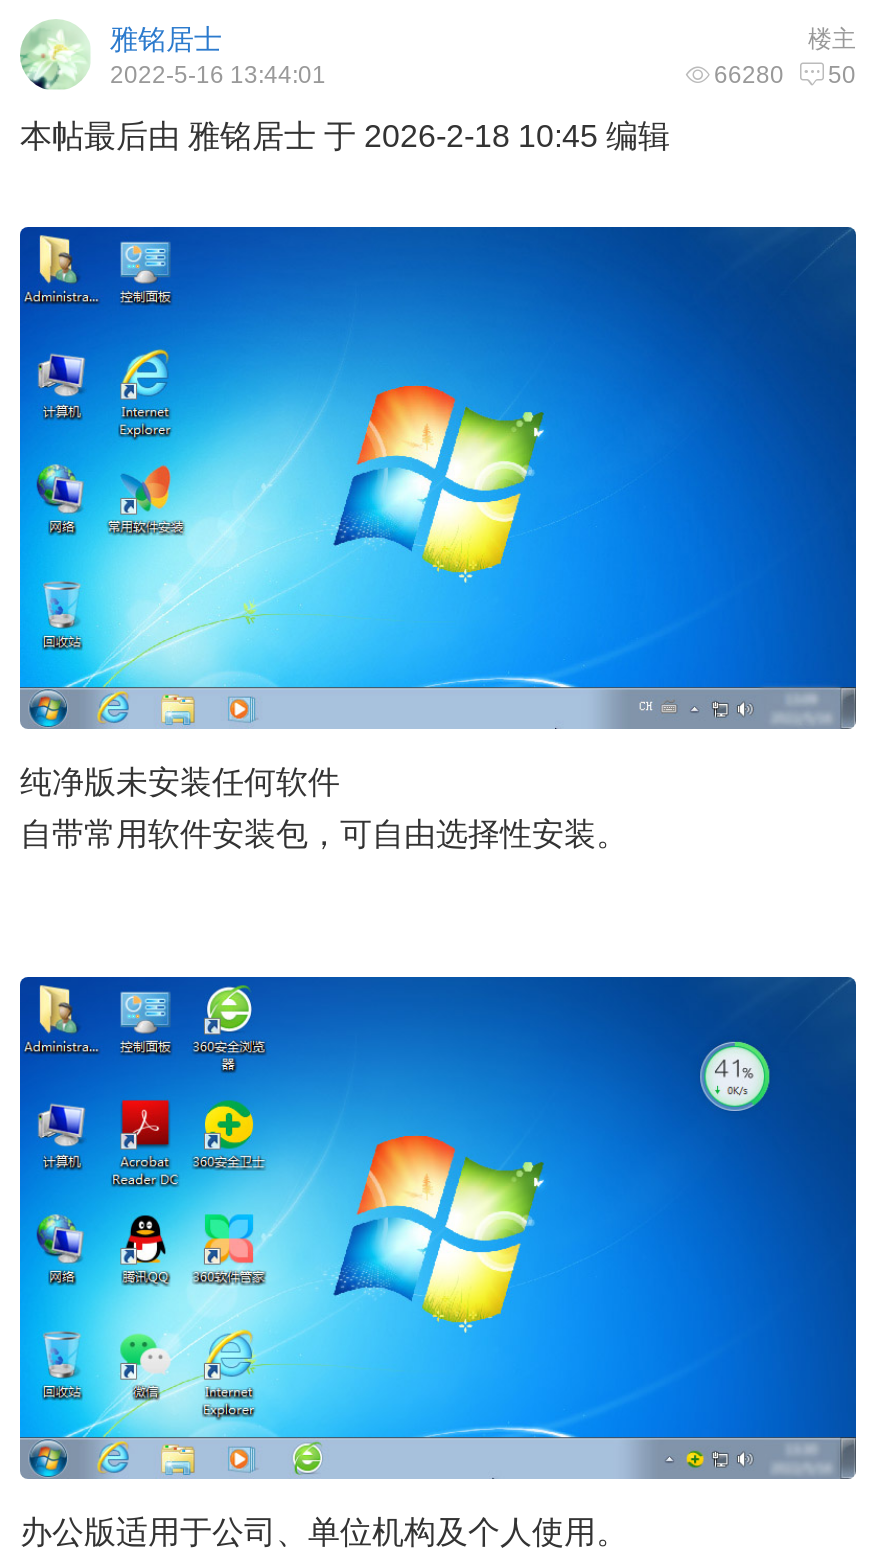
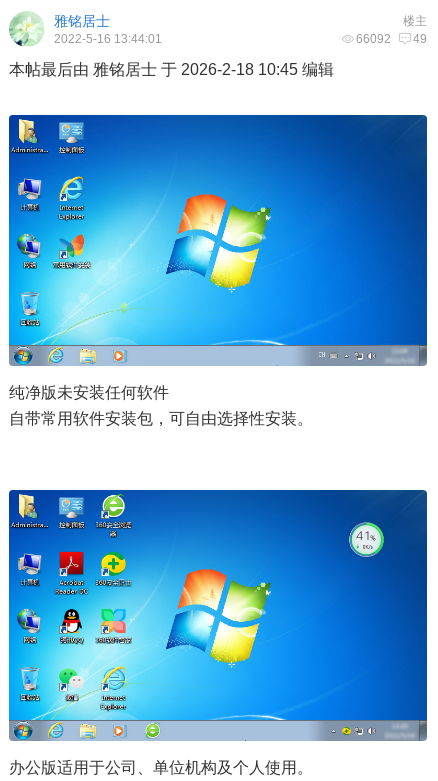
[714,61,784,89] 66280 -> [356,32,391,46] 66092
[828,61,856,89] 50 -> [413,32,427,46] 49

